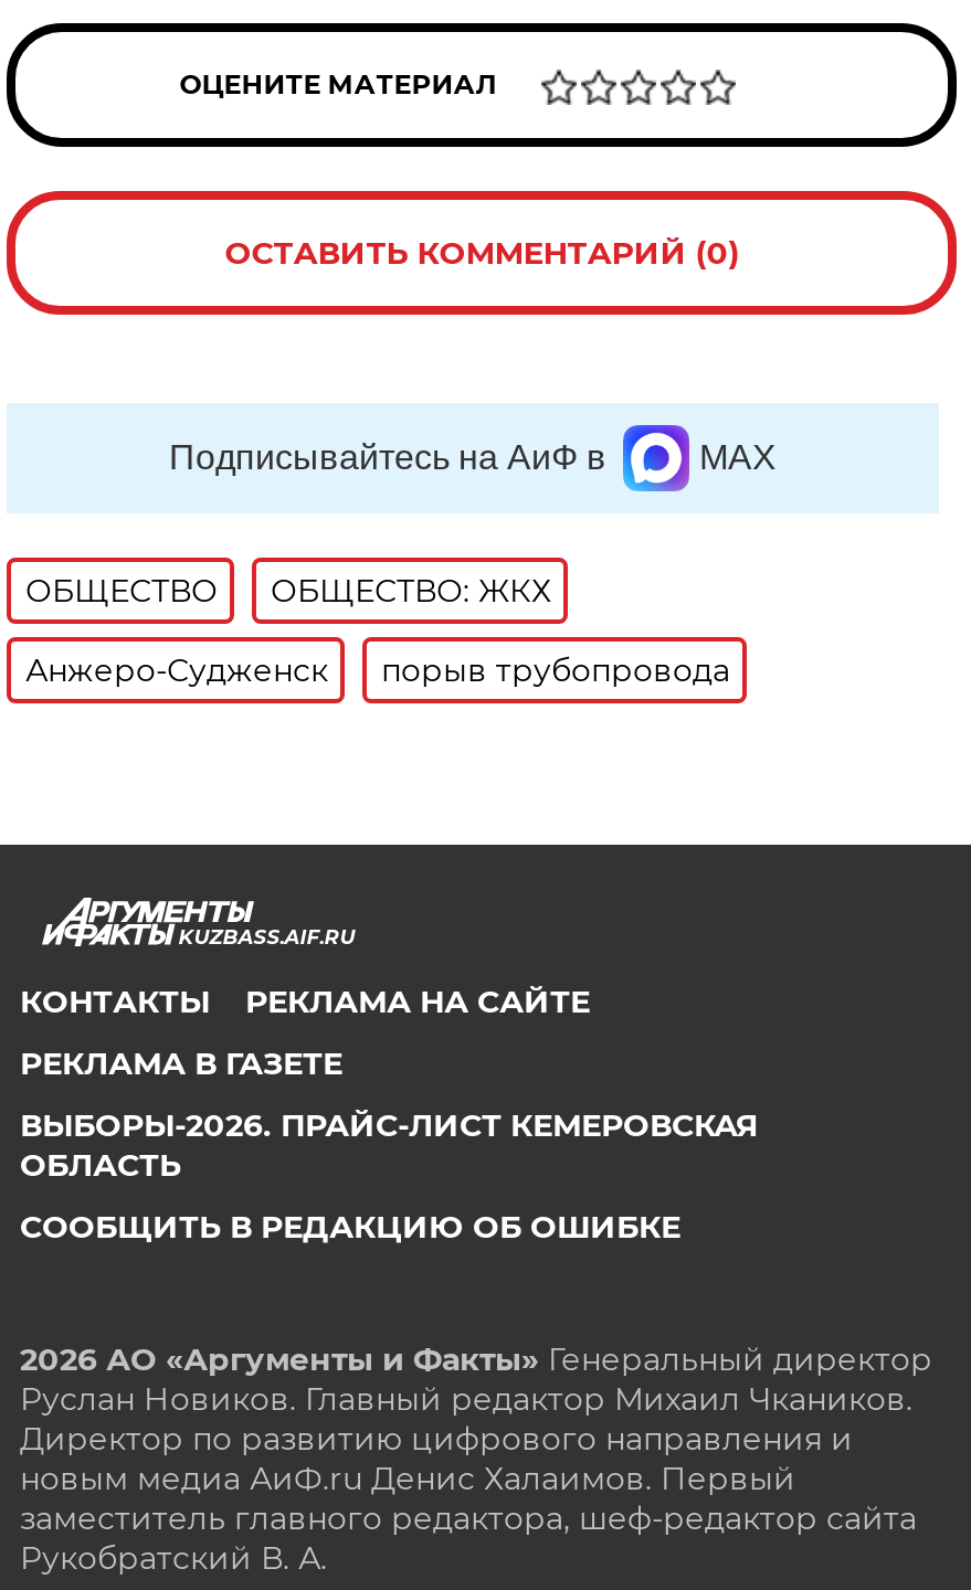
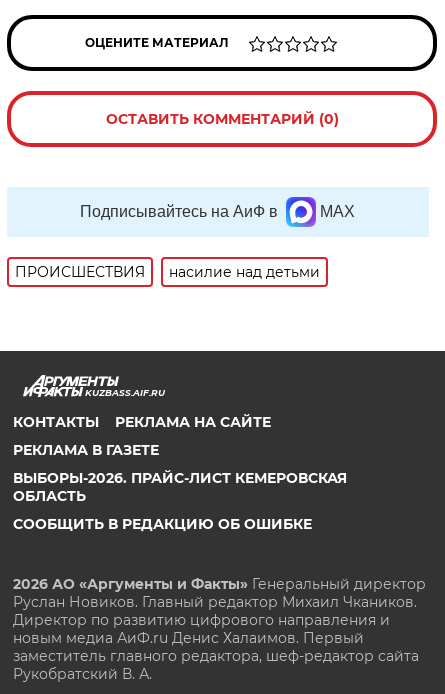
[25,571,730,690] ОБЩЕСТВО | ОБЩЕСТВО: ЖКХ | Анжеро-Судженск | порыв трубопровода -> [15,263,320,281] ПРОИСШЕСТВИЯ | насилие над детьми

